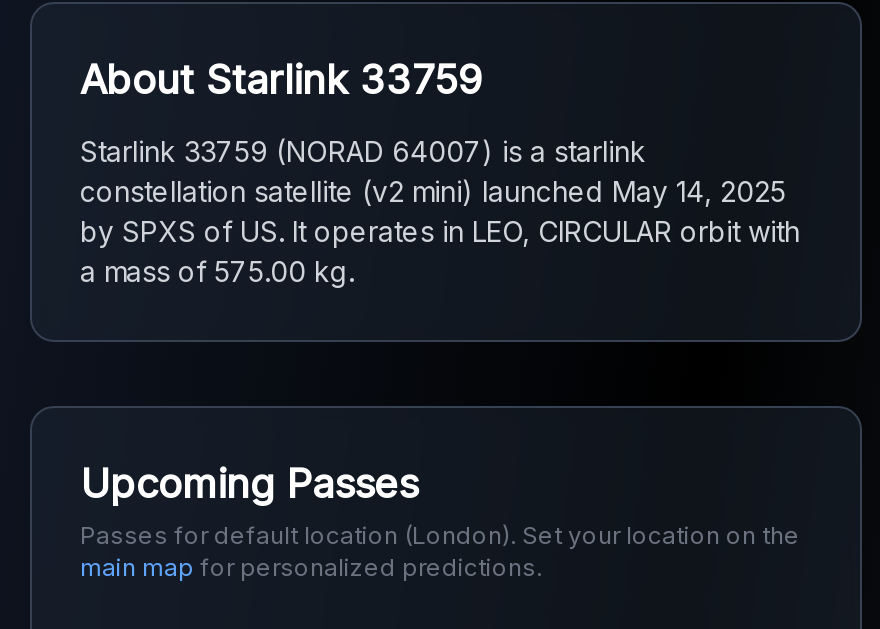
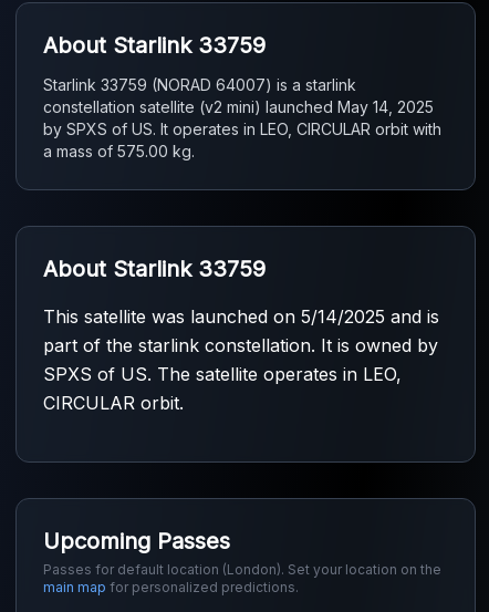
none -> [43,256,439,414] About Starlink 33759 | This satellite was launched on 5/14/2025 and is | part of the starlink constellation. It is owned by | SPXS of US. The satellite operates in LEO, | CIRCULAR orbit.

